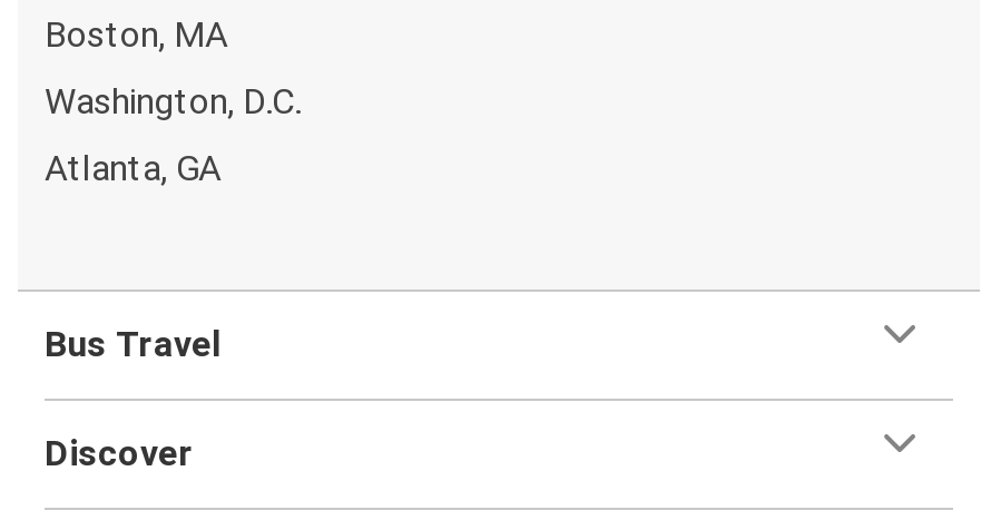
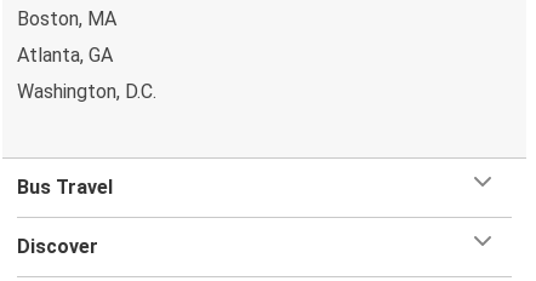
moved [45,80,301,122] -> [17,80,156,103]: Washington, D.C.
moved [45,147,220,189] -> [17,43,113,66]: Atlanta, GA

